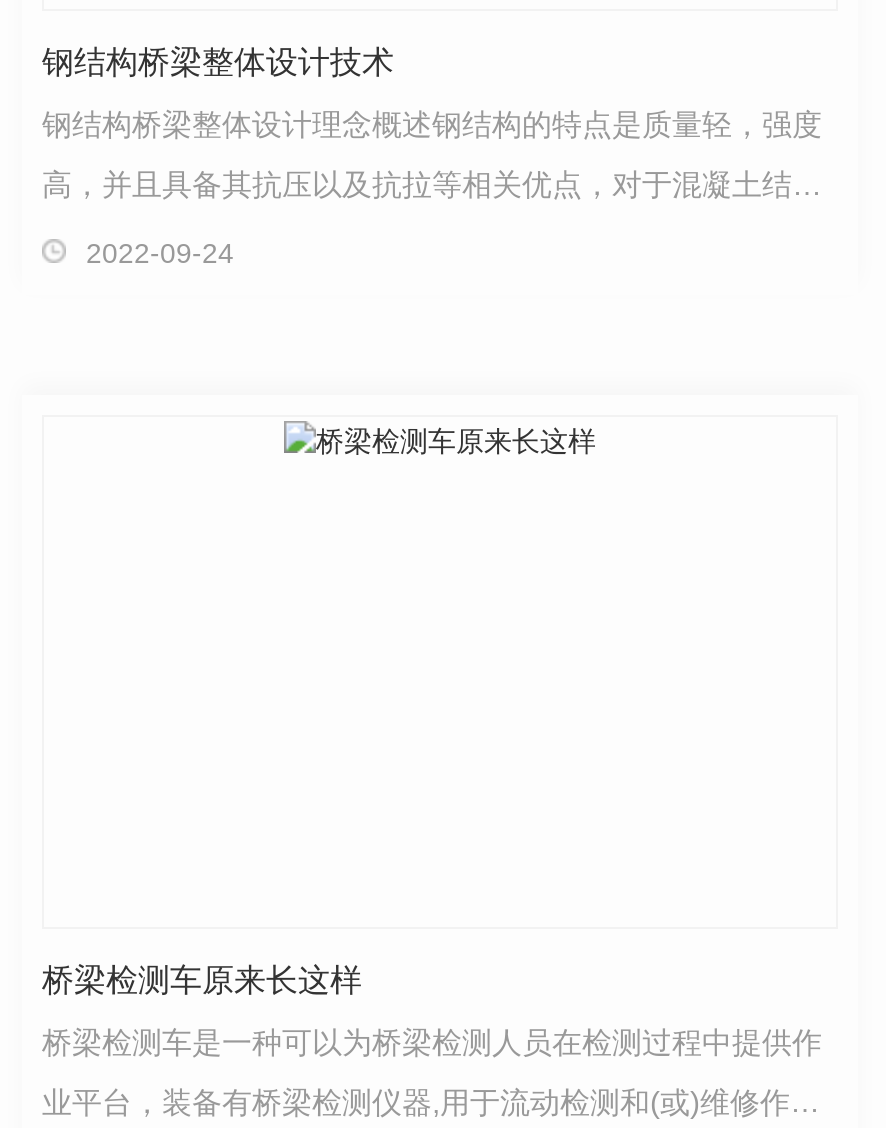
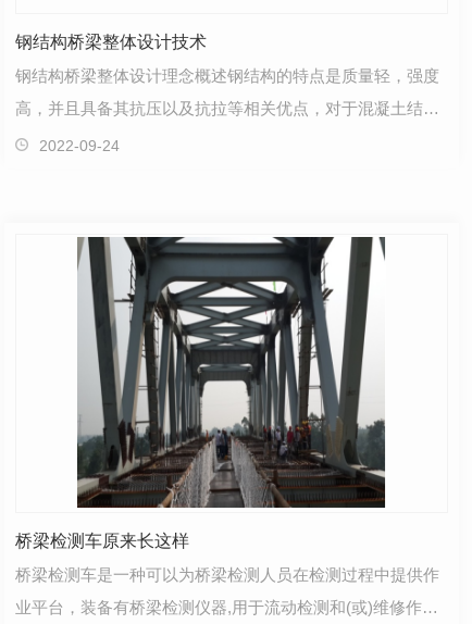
none -> [76,236,386,509] [image]

